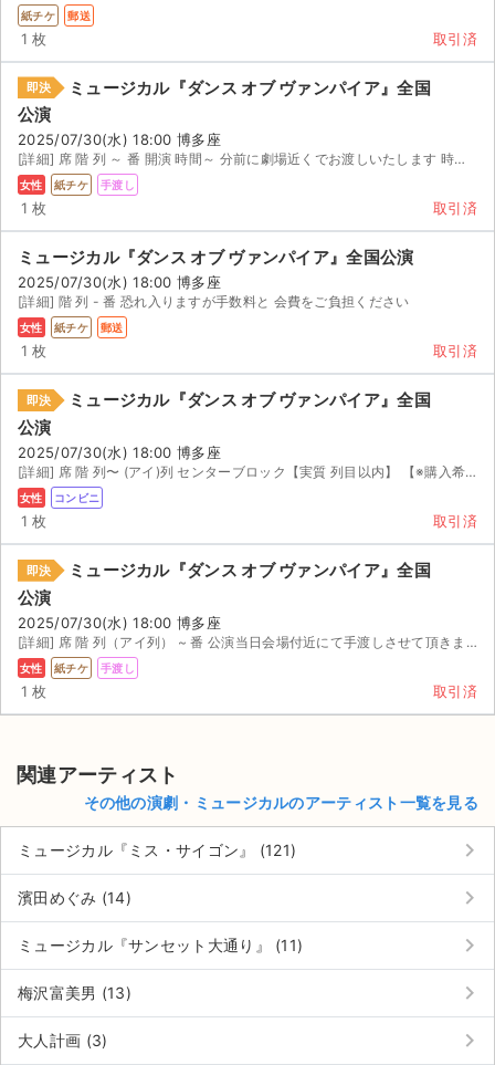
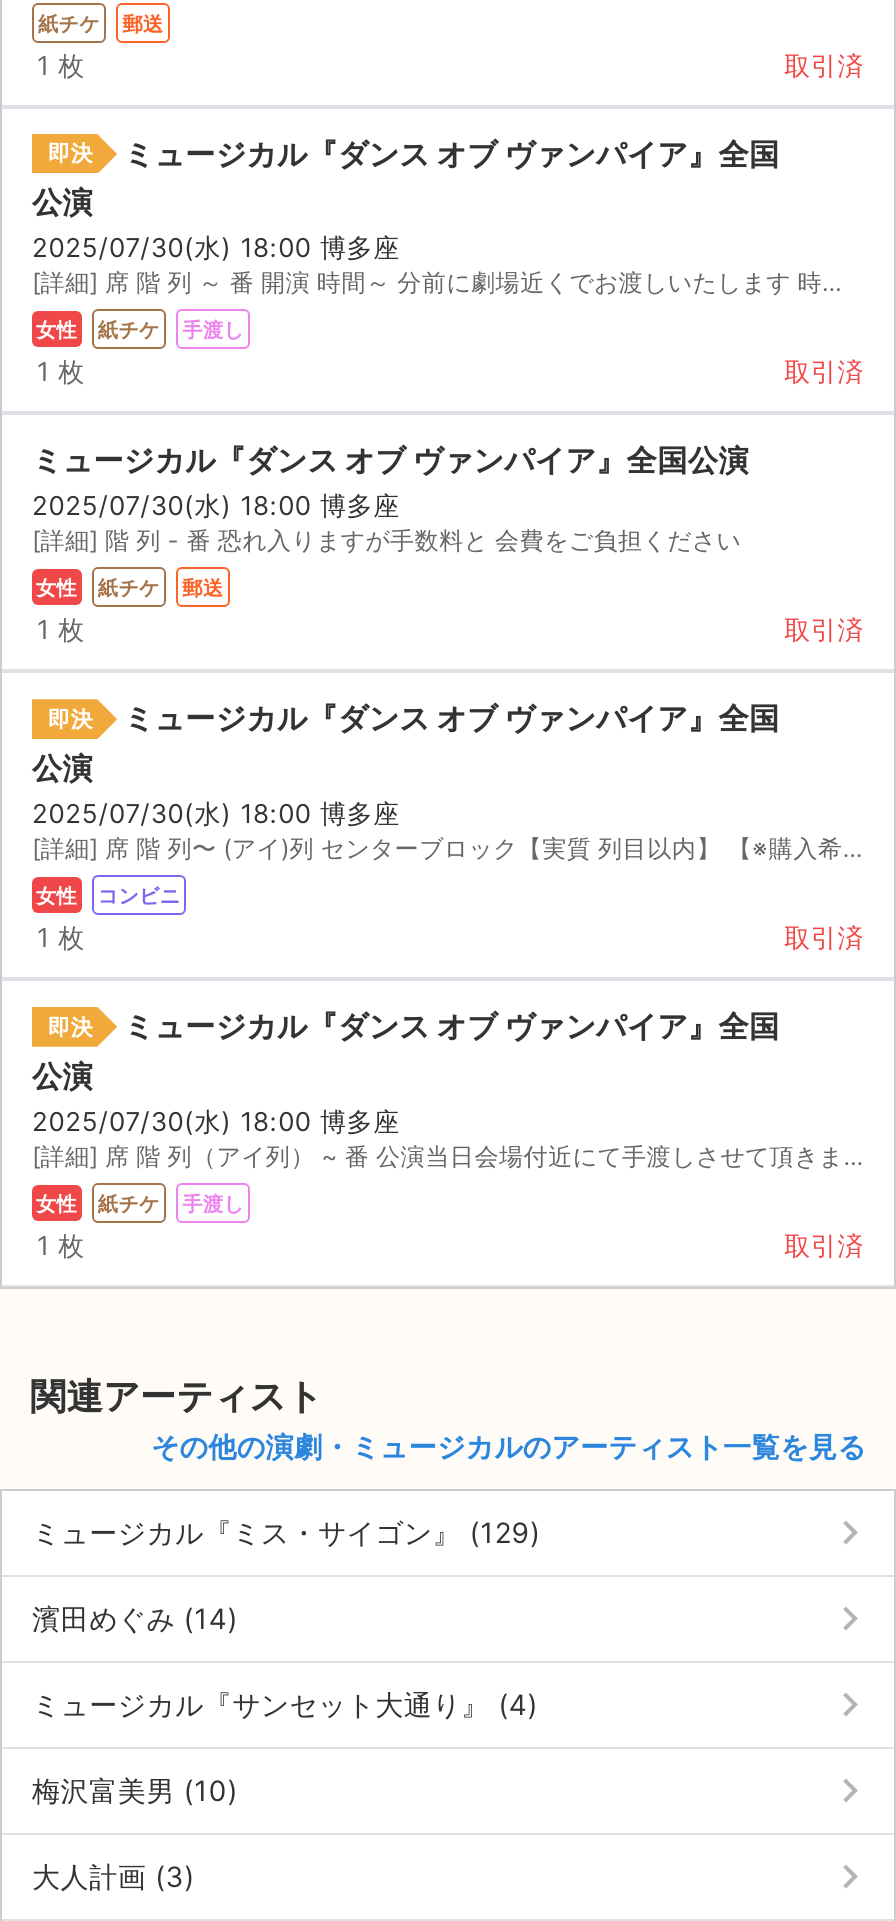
[18,840,296,859] ミュージカル『ミス・サイゴン』 (121) -> [32,1514,541,1548] ミュージカル『ミス・サイゴン』 (129)
[18,935,303,954] ミュージカル『サンセット大通り』 (11) -> [32,1686,538,1720] ミュージカル『サンセット大通り』 (4)
[18,983,131,1002] 梅沢富美男 (13) -> [32,1772,238,1806] 梅沢富美男 (10)

